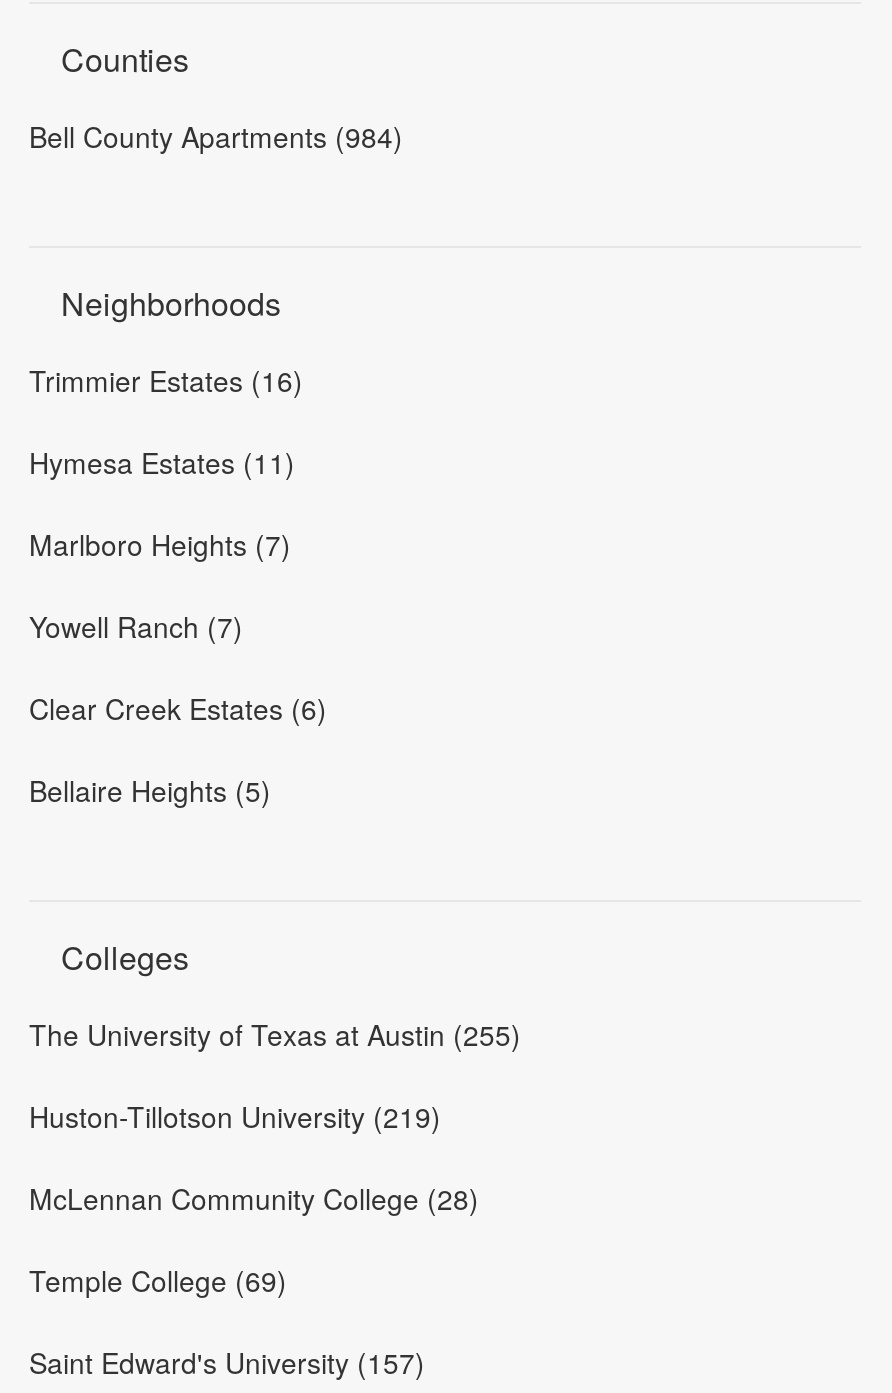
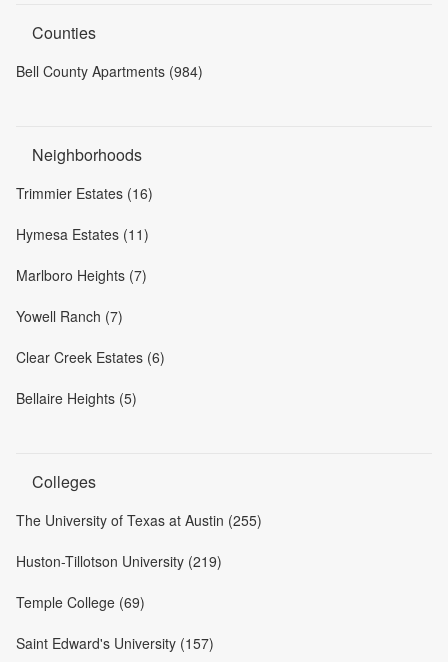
[29,1178,479,1218] McLennan Community College (28) -> none

